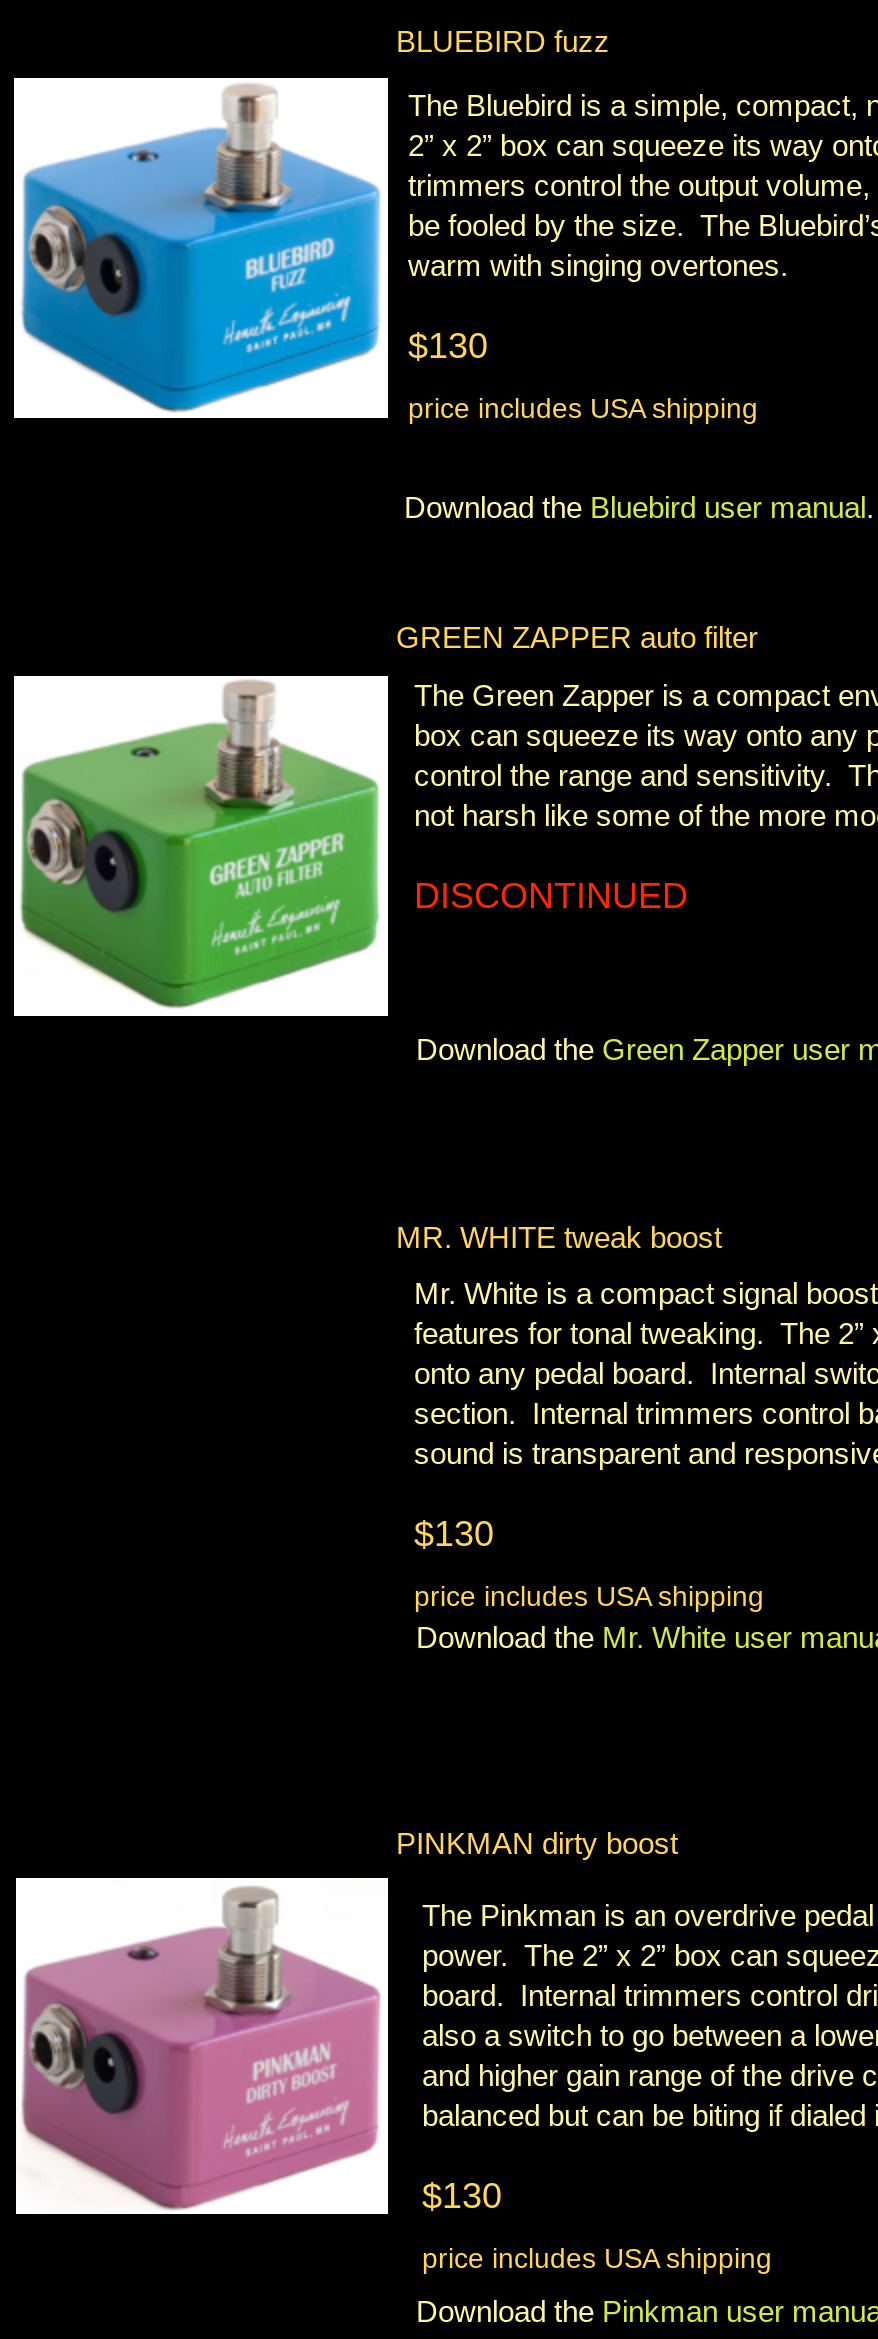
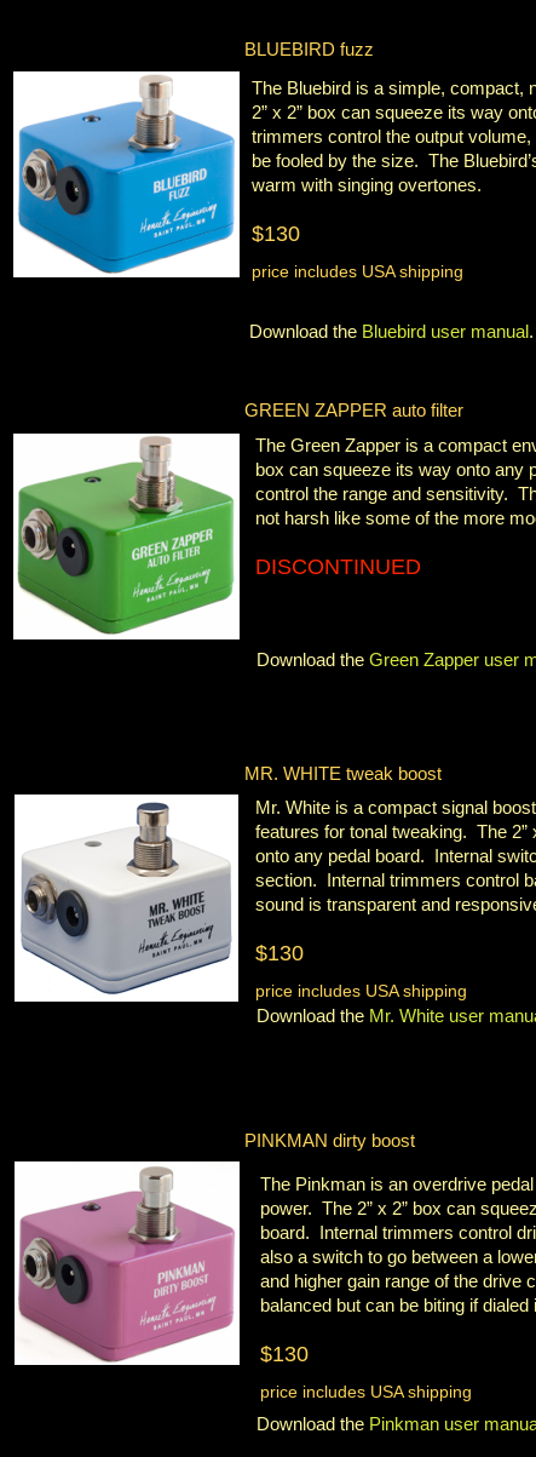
none -> [13,793,240,1003] [image]

